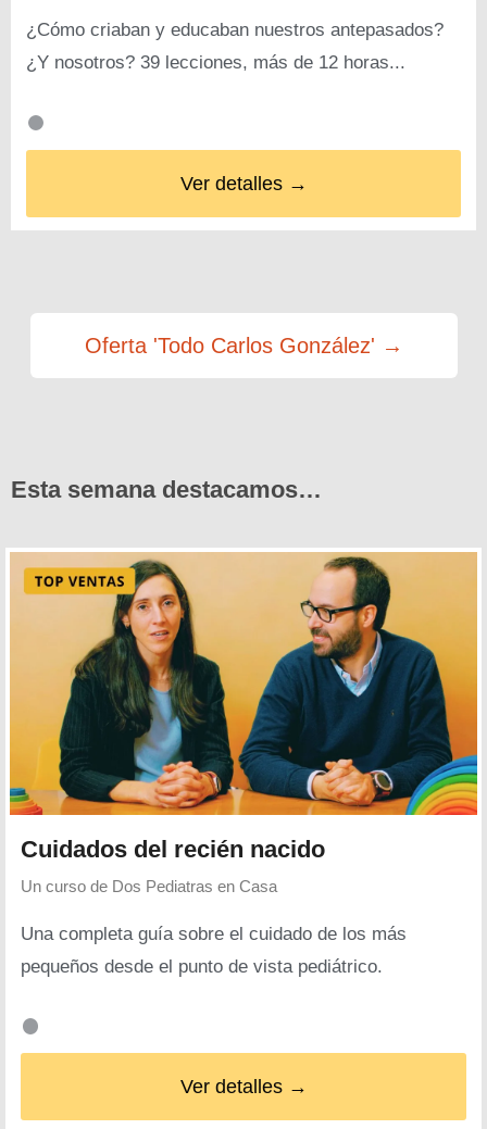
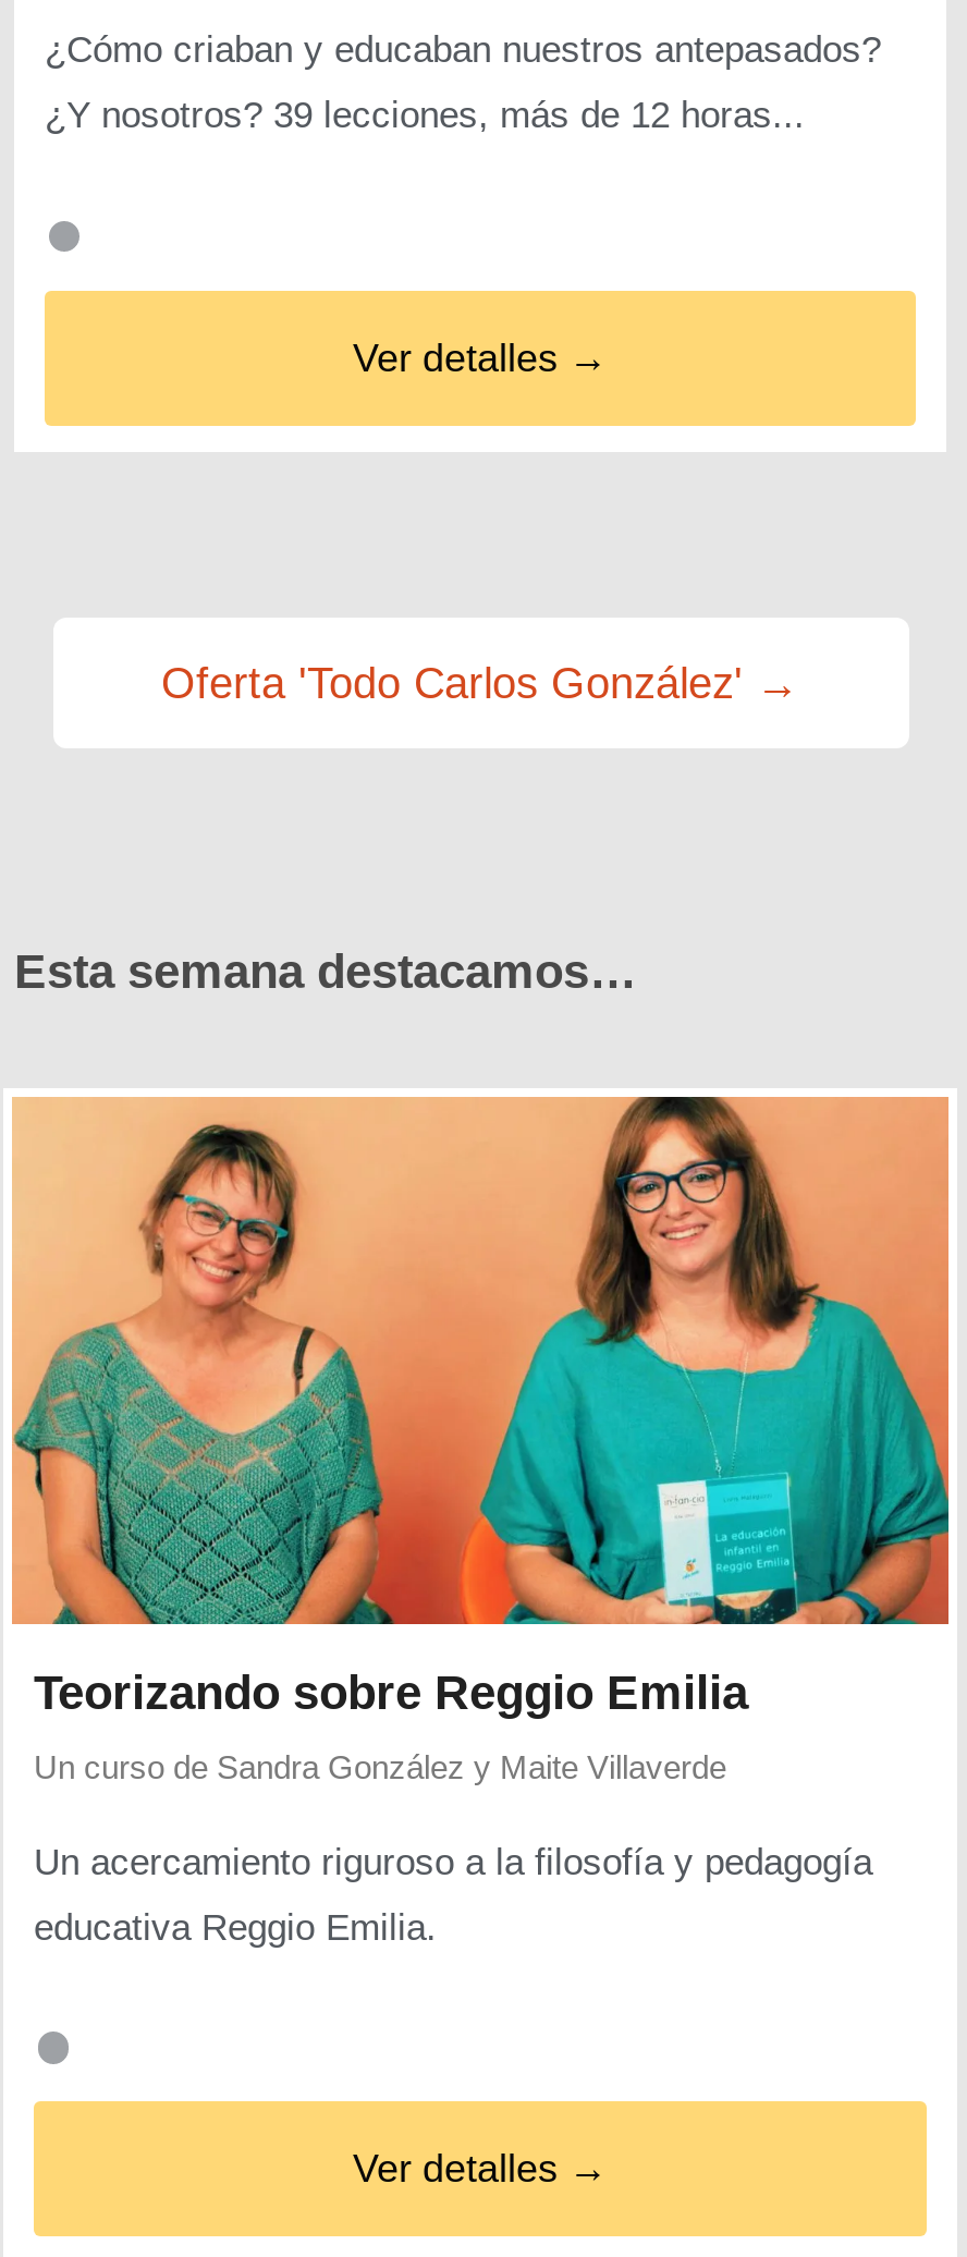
[9,552,478,862] [image] | Cuidados del recién nacido -> [10,1095,951,1719] [image] | Teorizando sobre Reggio Emilia
[21,877,277,895] Un curso de Dos Pediatras en Casa -> [34,1748,726,1785] Un curso de Sandra González y Maite Villaverde
[21,923,407,944] Una completa guía sobre el cuidado de los más -> [34,1841,872,1883] Un acercamiento riguroso a la filosofía y pedagogía
[21,956,383,977] pequeños desde el punto de vista pediátrico. -> [34,1907,437,1948] educativa Reggio Emilia.

